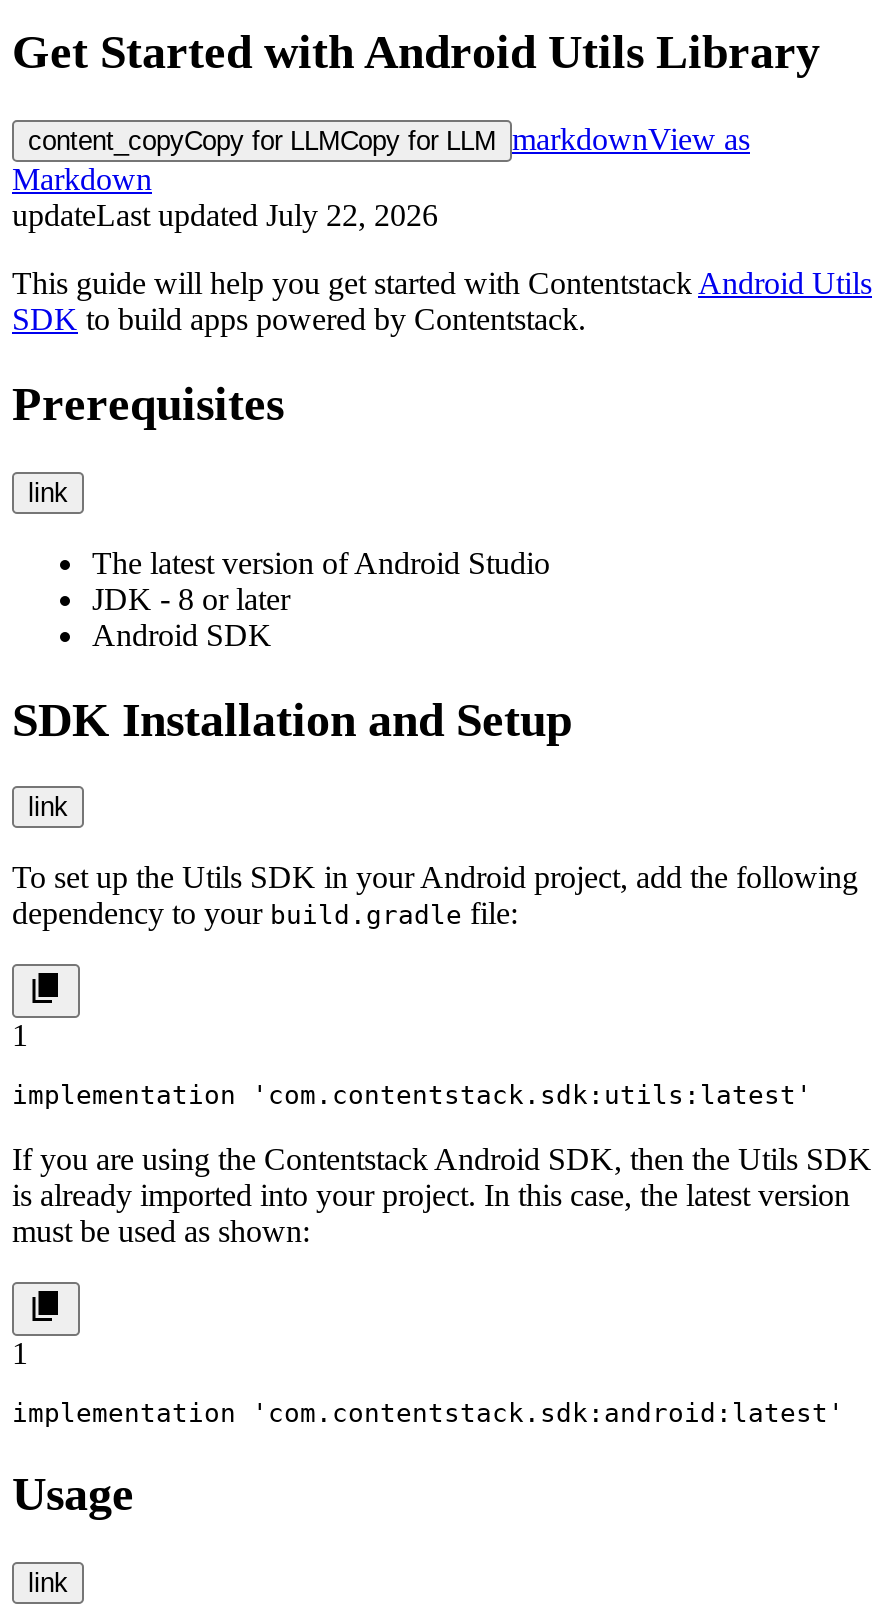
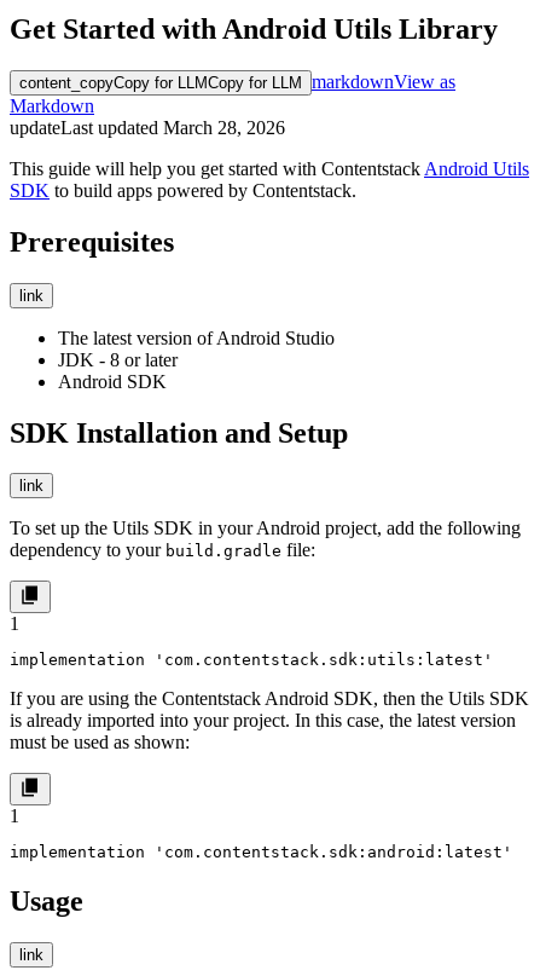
[12,198,438,232] updateLast updated July 22, 2026 -> [10,117,285,138] updateLast updated March 28, 2026

